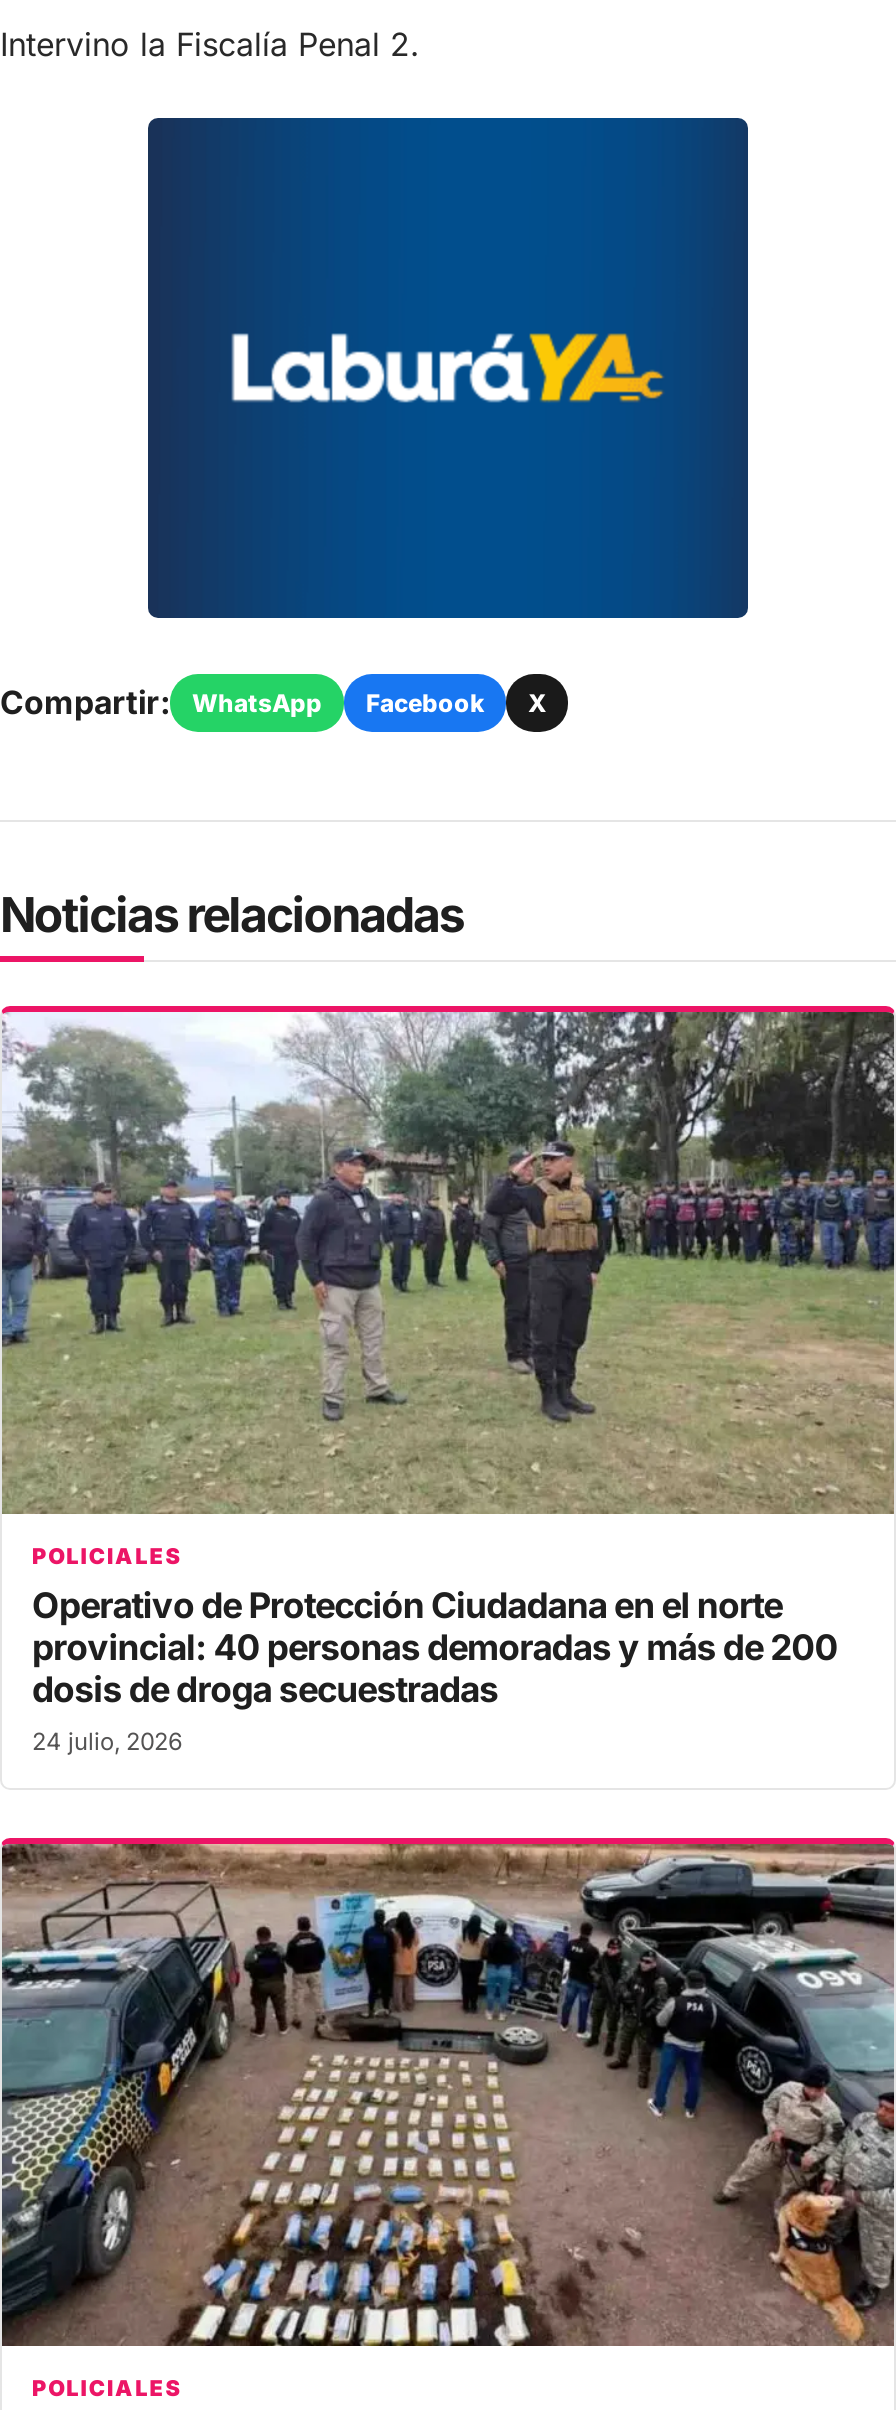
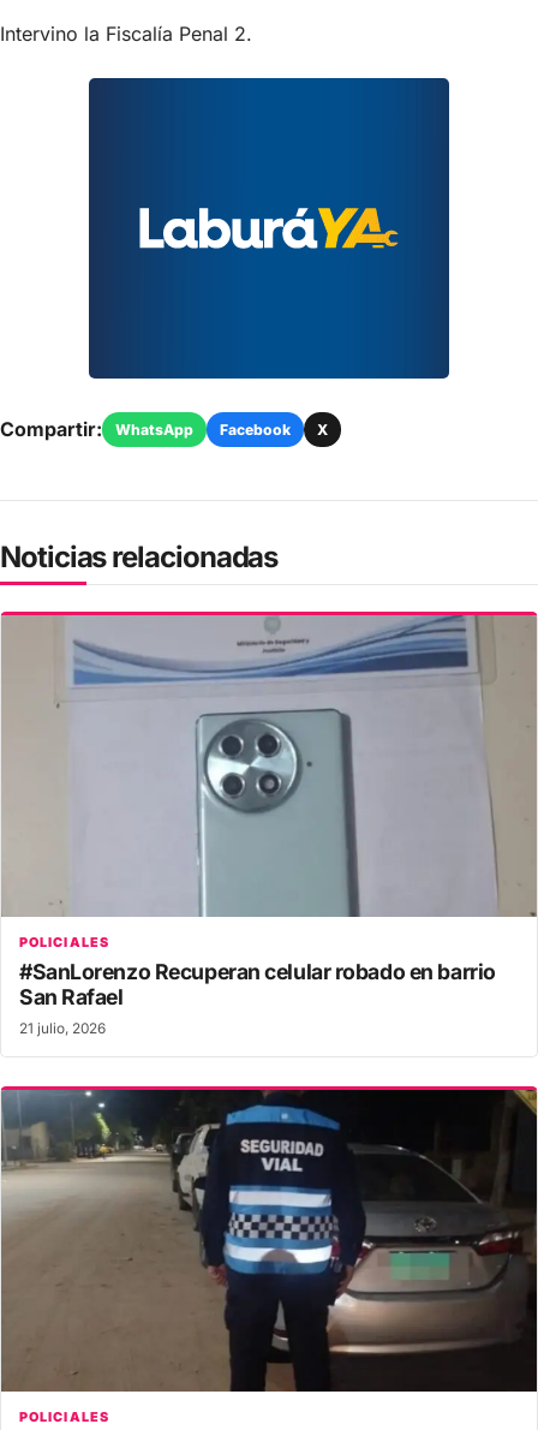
[6,1010,890,1755] [image] | Operativo de Protección Ciudadana en el norte | provincial: 40 personas demoradas y más de 200 | dosis de droga secuestradas | 24 julio, 2026 -> [4,615,534,1037] [image] | #SanLorenzo Recuperan celular robado en barrio | San Rafael | 21 julio, 2026
[6,1842,890,2348] [image] -> [4,1089,534,1393] [image]

